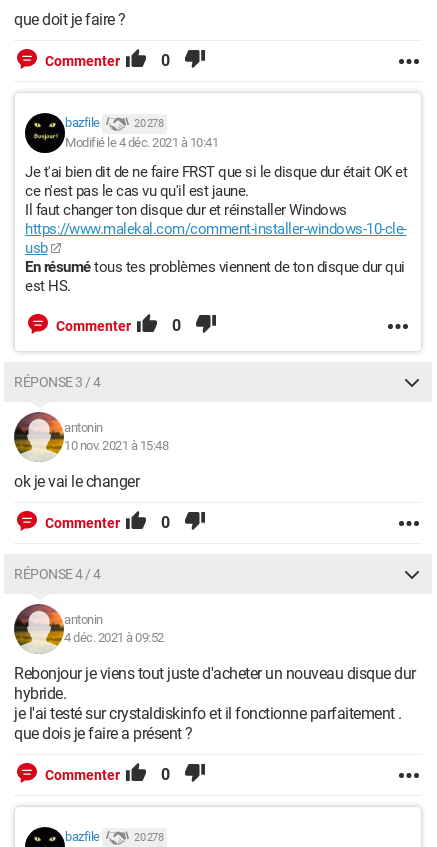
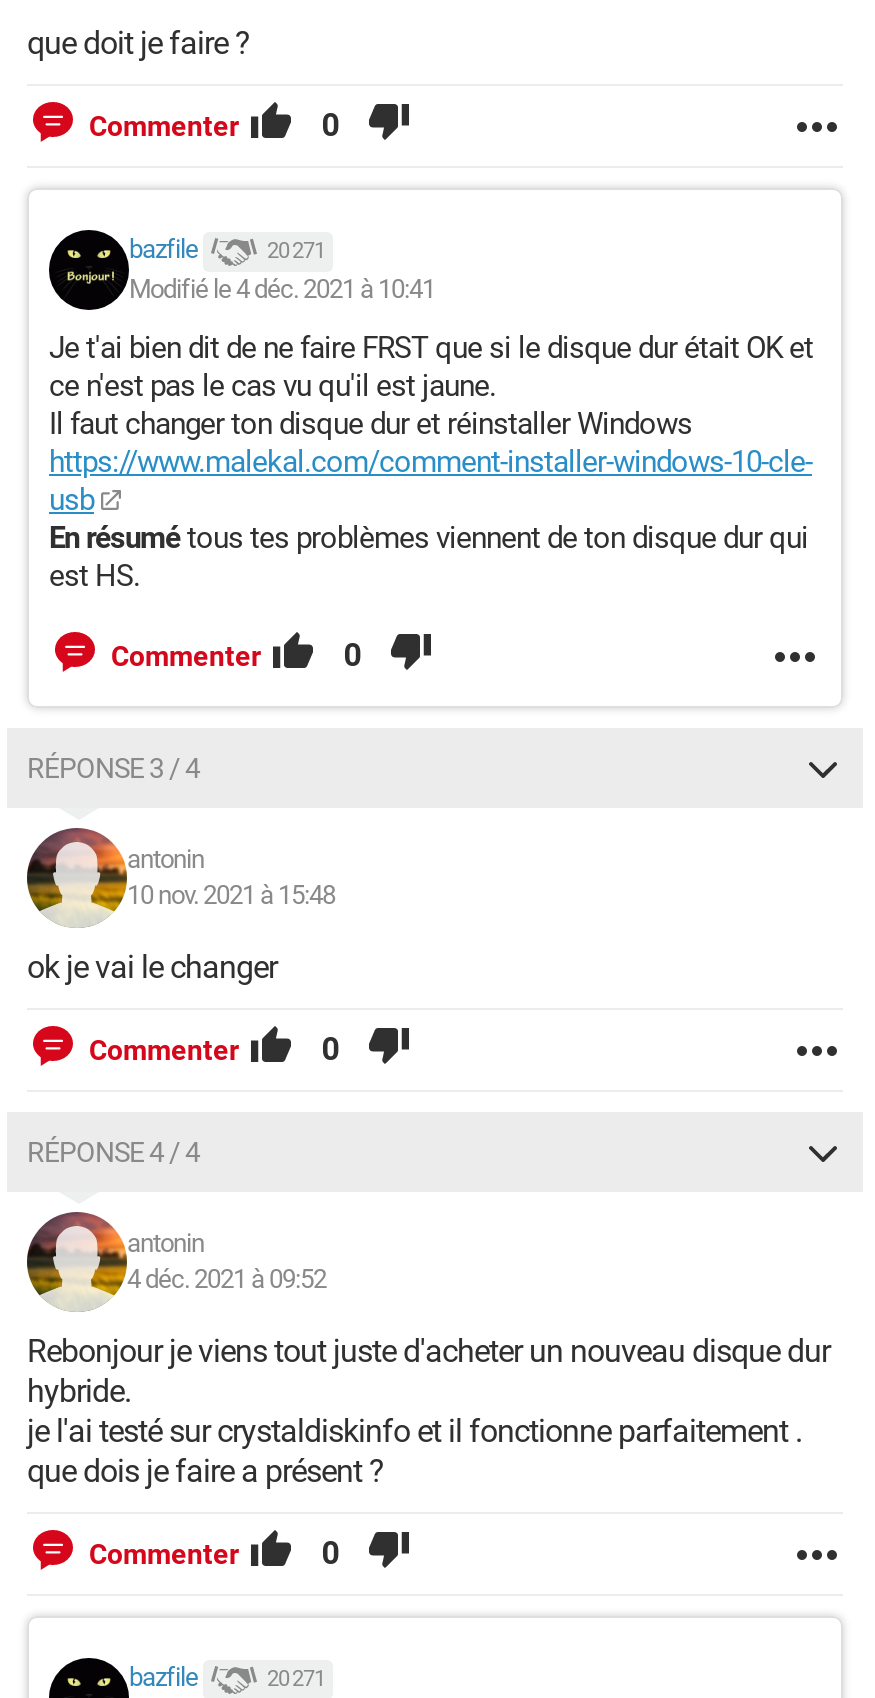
[134,117,163,130] 20 278 -> [267,238,325,264] 20 271
[134,831,163,844] 20 278 -> [267,1666,325,1692] 20 271

